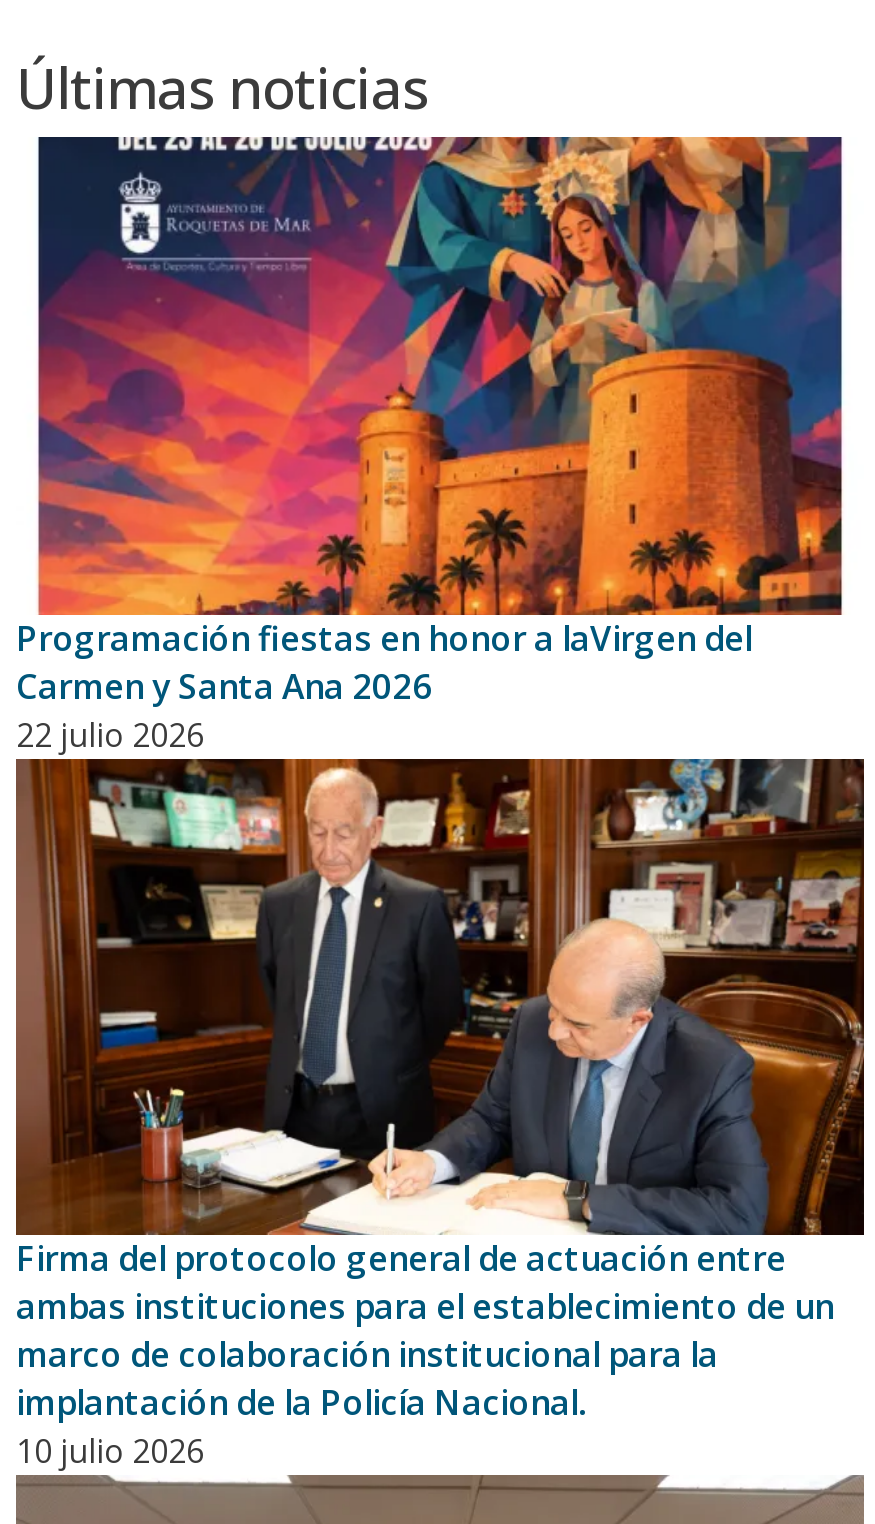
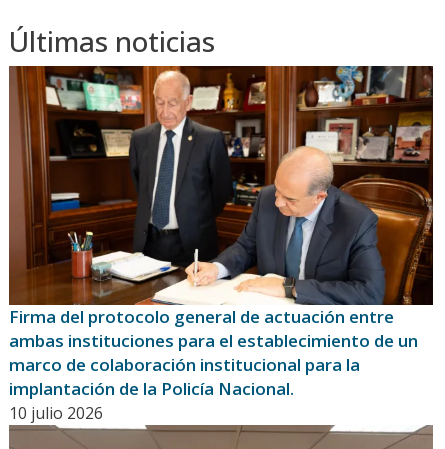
[16,135,844,756] [image] | Programación fiestas en honor a laVirgen del | Carmen y Santa Ana 2026 | 22 julio 2026 -> none

